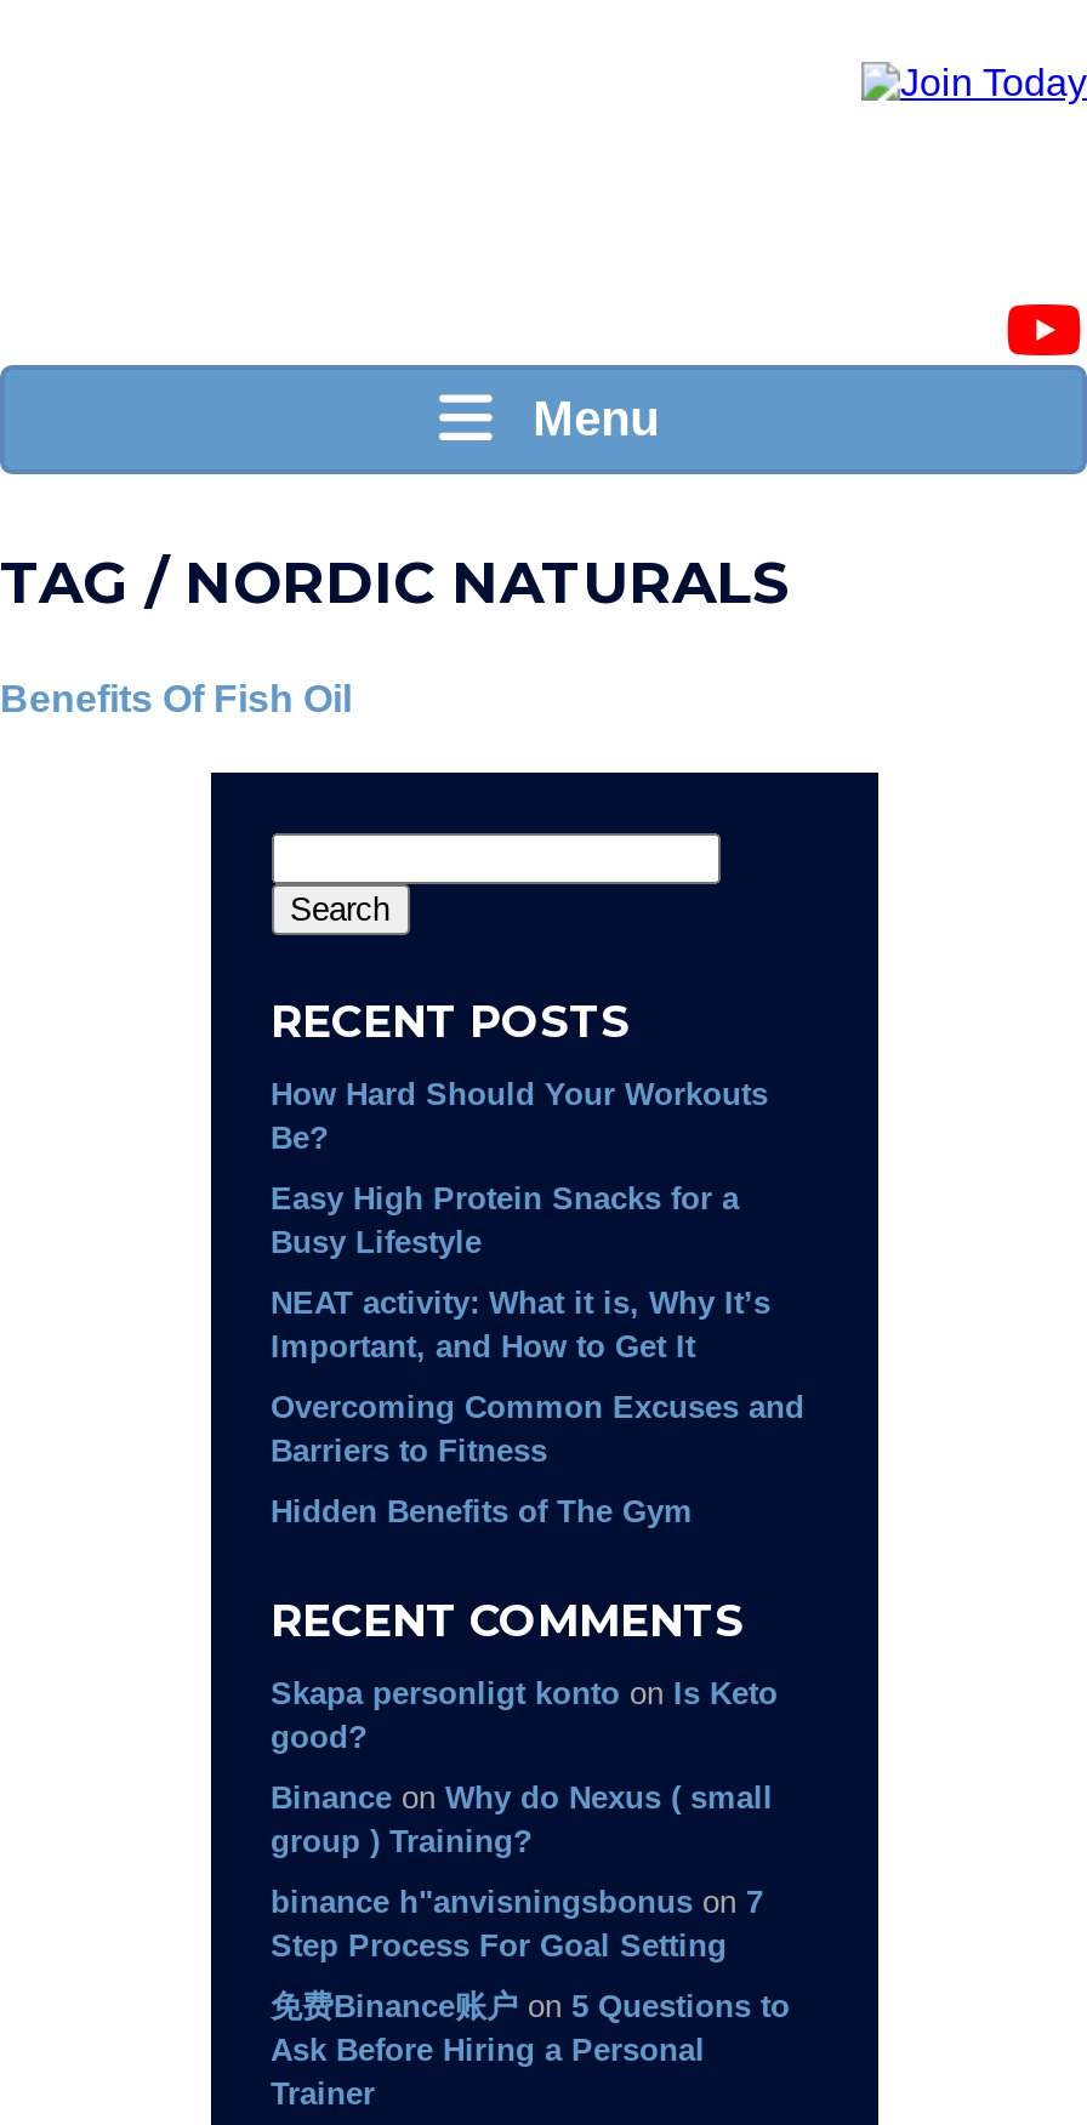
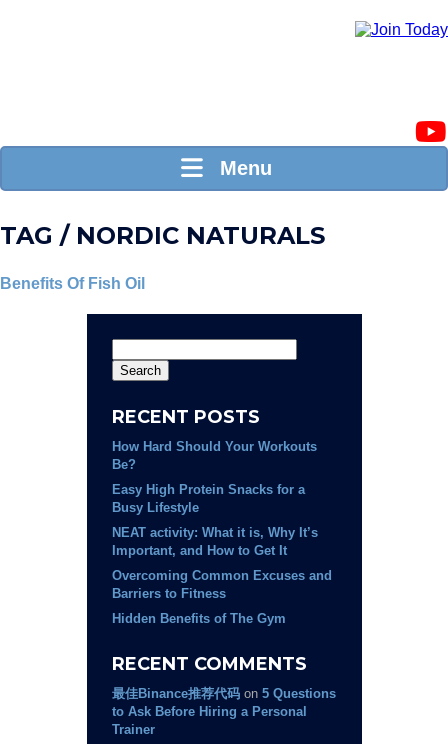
[271,1676,790,2069] Skapa personligt konto on Is Keto | good? | Binance on Why do Nexus ( small | group ) Training? | binance h"anvisningsbonus on 7 | Step Process For Goal Setting | 免费Binance账户on 5 Questions to | Ask Before Hiring a Personal -> [111,686,335,719] 最佳Binance推荐代码on 5 Questions | to Ask Before Hiring a Personal

